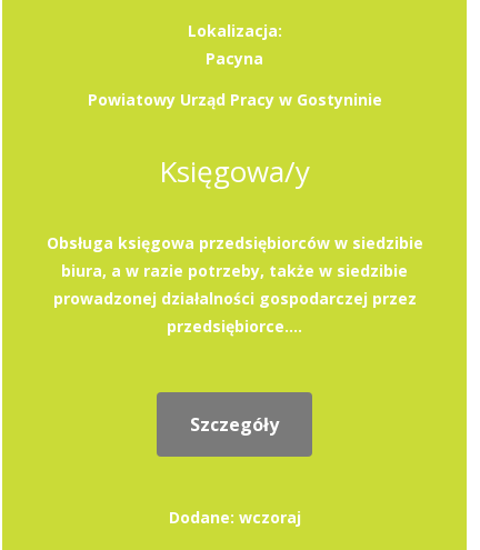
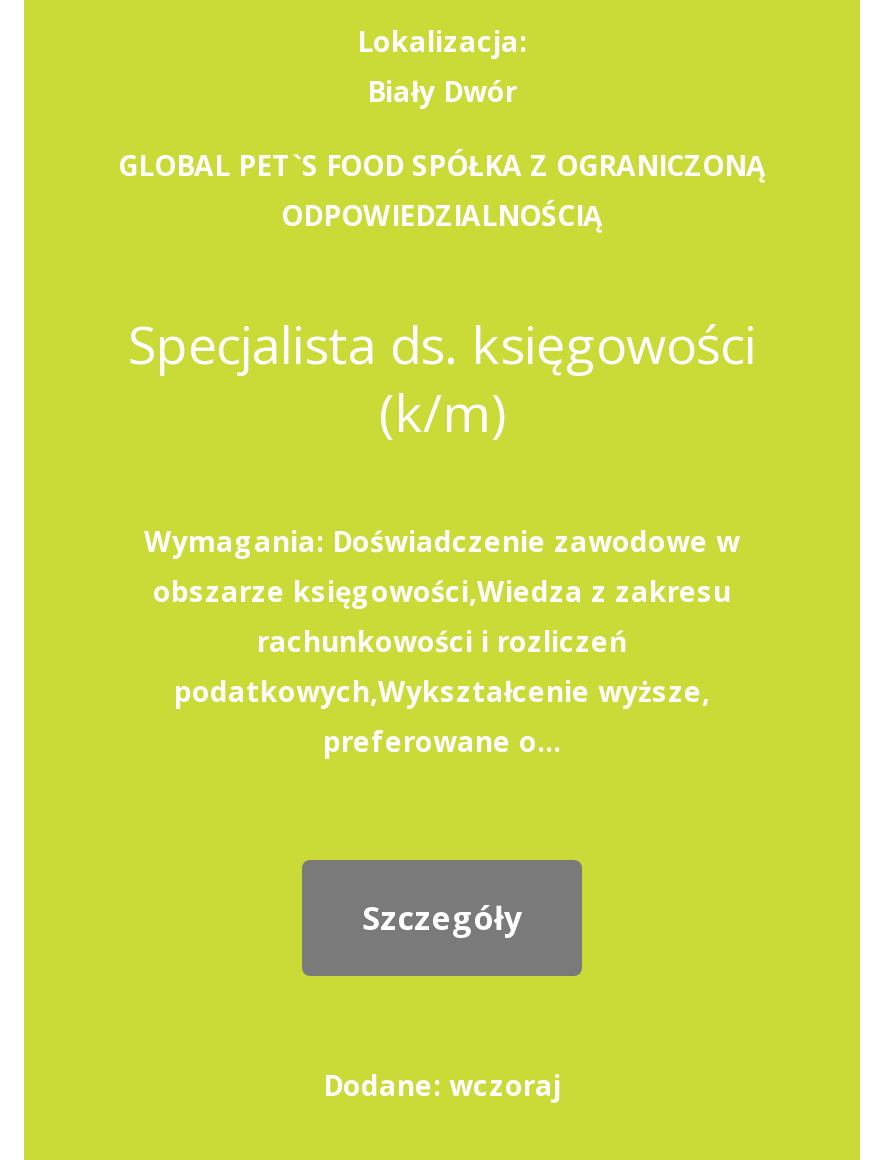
[206,48,263,69] Pacyna -> [367,72,517,110] Biały Dwór
[87,89,382,110] Powiatowy Urząd Pracy w Gostyninie -> [118,146,766,234] GLOBAL PET`S FOOD SPÓŁKA Z OGRANICZONĄ | ODPOWIEDZIALNOŚCIĄ
[159,151,310,191] Księgowa/y -> [128,308,756,448] Specjalista ds. księgowości | (k/m)
[46,232,423,337] Obsługa księgowa przedsiębiorców w siedzibie | biura, a w razie potrzeby, także w siedzibie | prowadzonej działalności gospodarczej przez | przedsiębiorce.... -> [144,522,740,760] Wymagania: Doświadczenie zawodowe w | obszarze księgowości,Wiedza z zakresu | rachunkowości i rozliczeń | podatkowych,Wykształcenie wyższe, | preferowane o...

